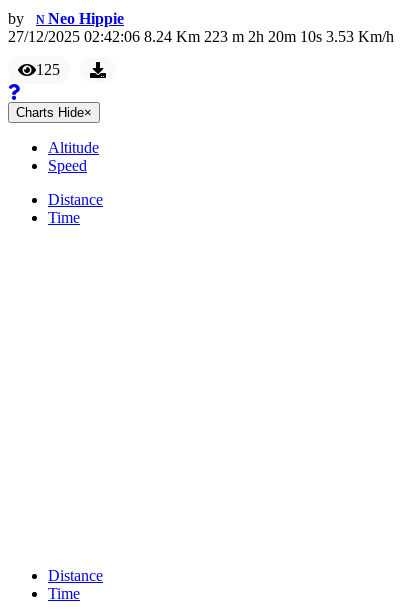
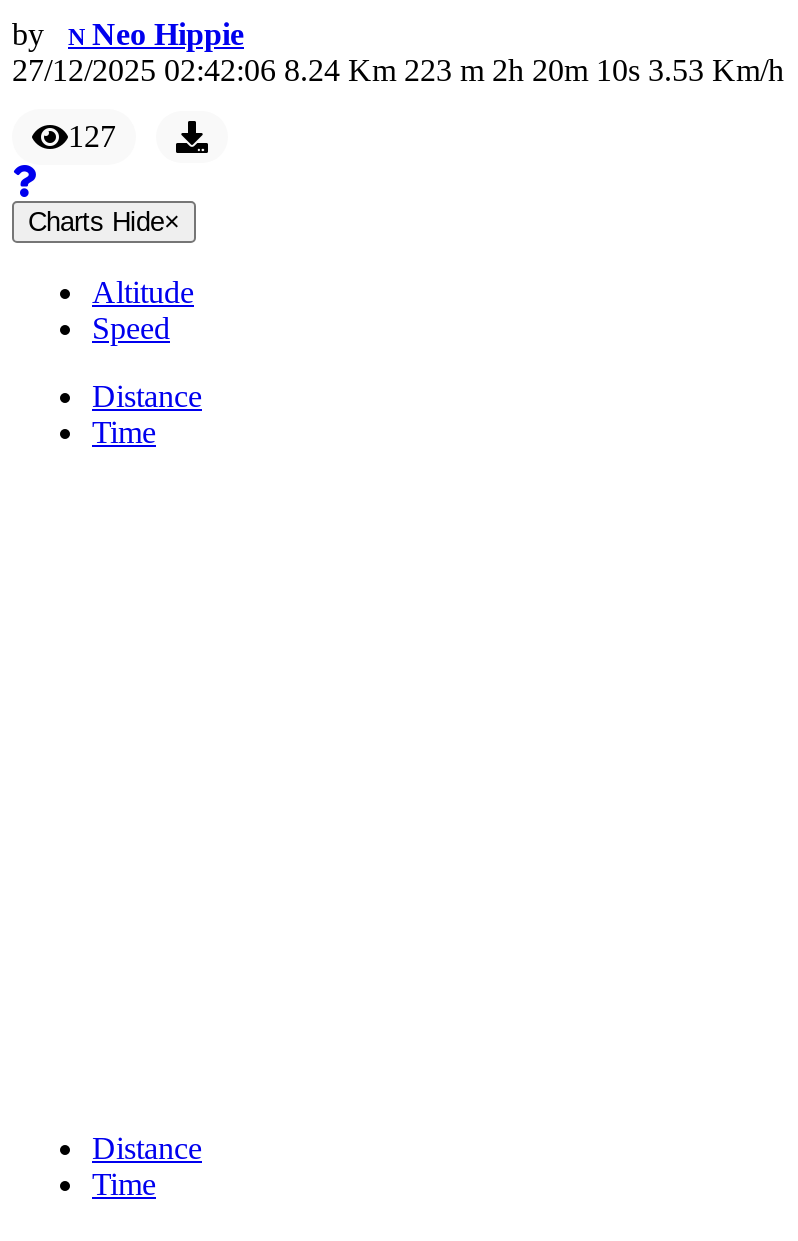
[36,60,60,77] 125 -> [68,118,116,152] 127

